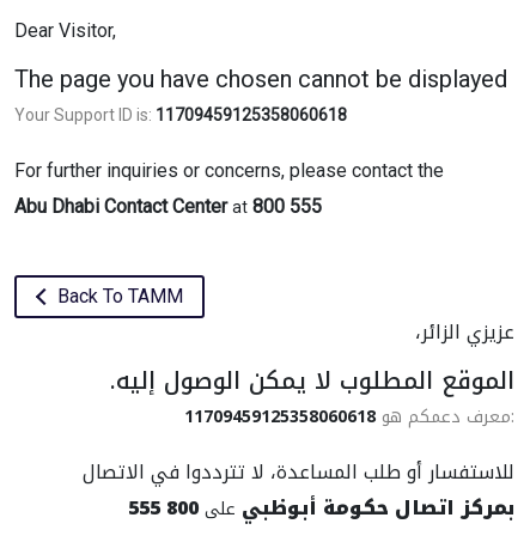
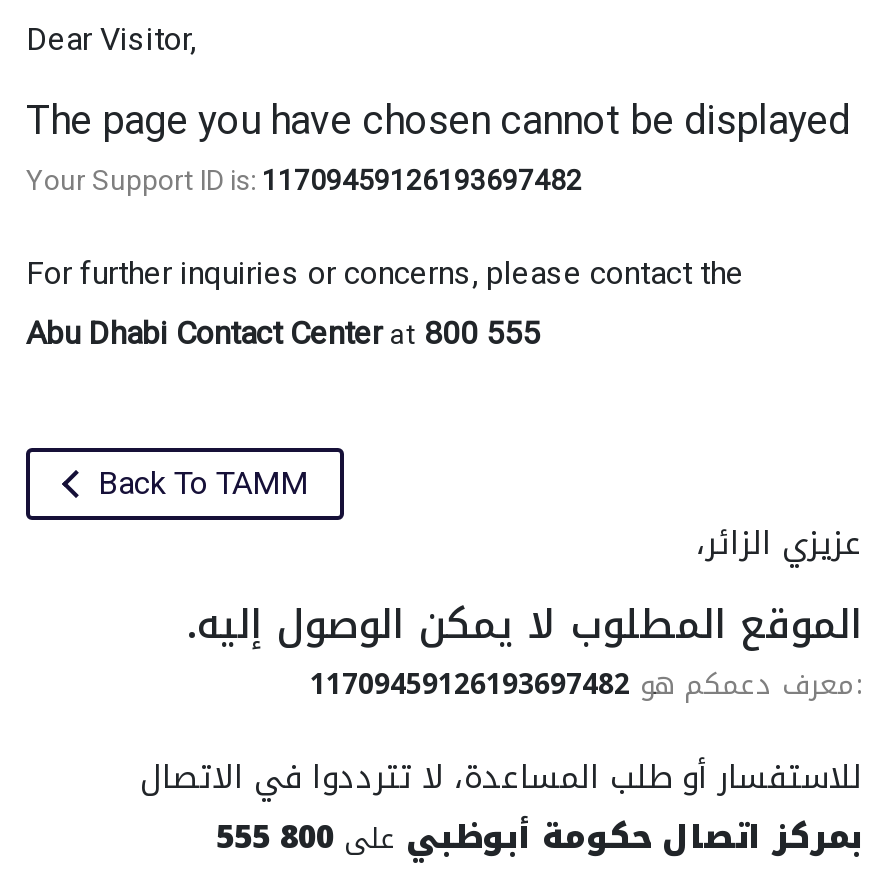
[14,105,347,124] Your Support ID is: 11709459125358060618 -> [26,164,582,196] Your Support ID is: 11709459126193697482
[184,401,514,433] :معرف دعمكم هو 11709459125358060618 -> [310,658,862,712] :معرف دعمكم هو 11709459126193697482

